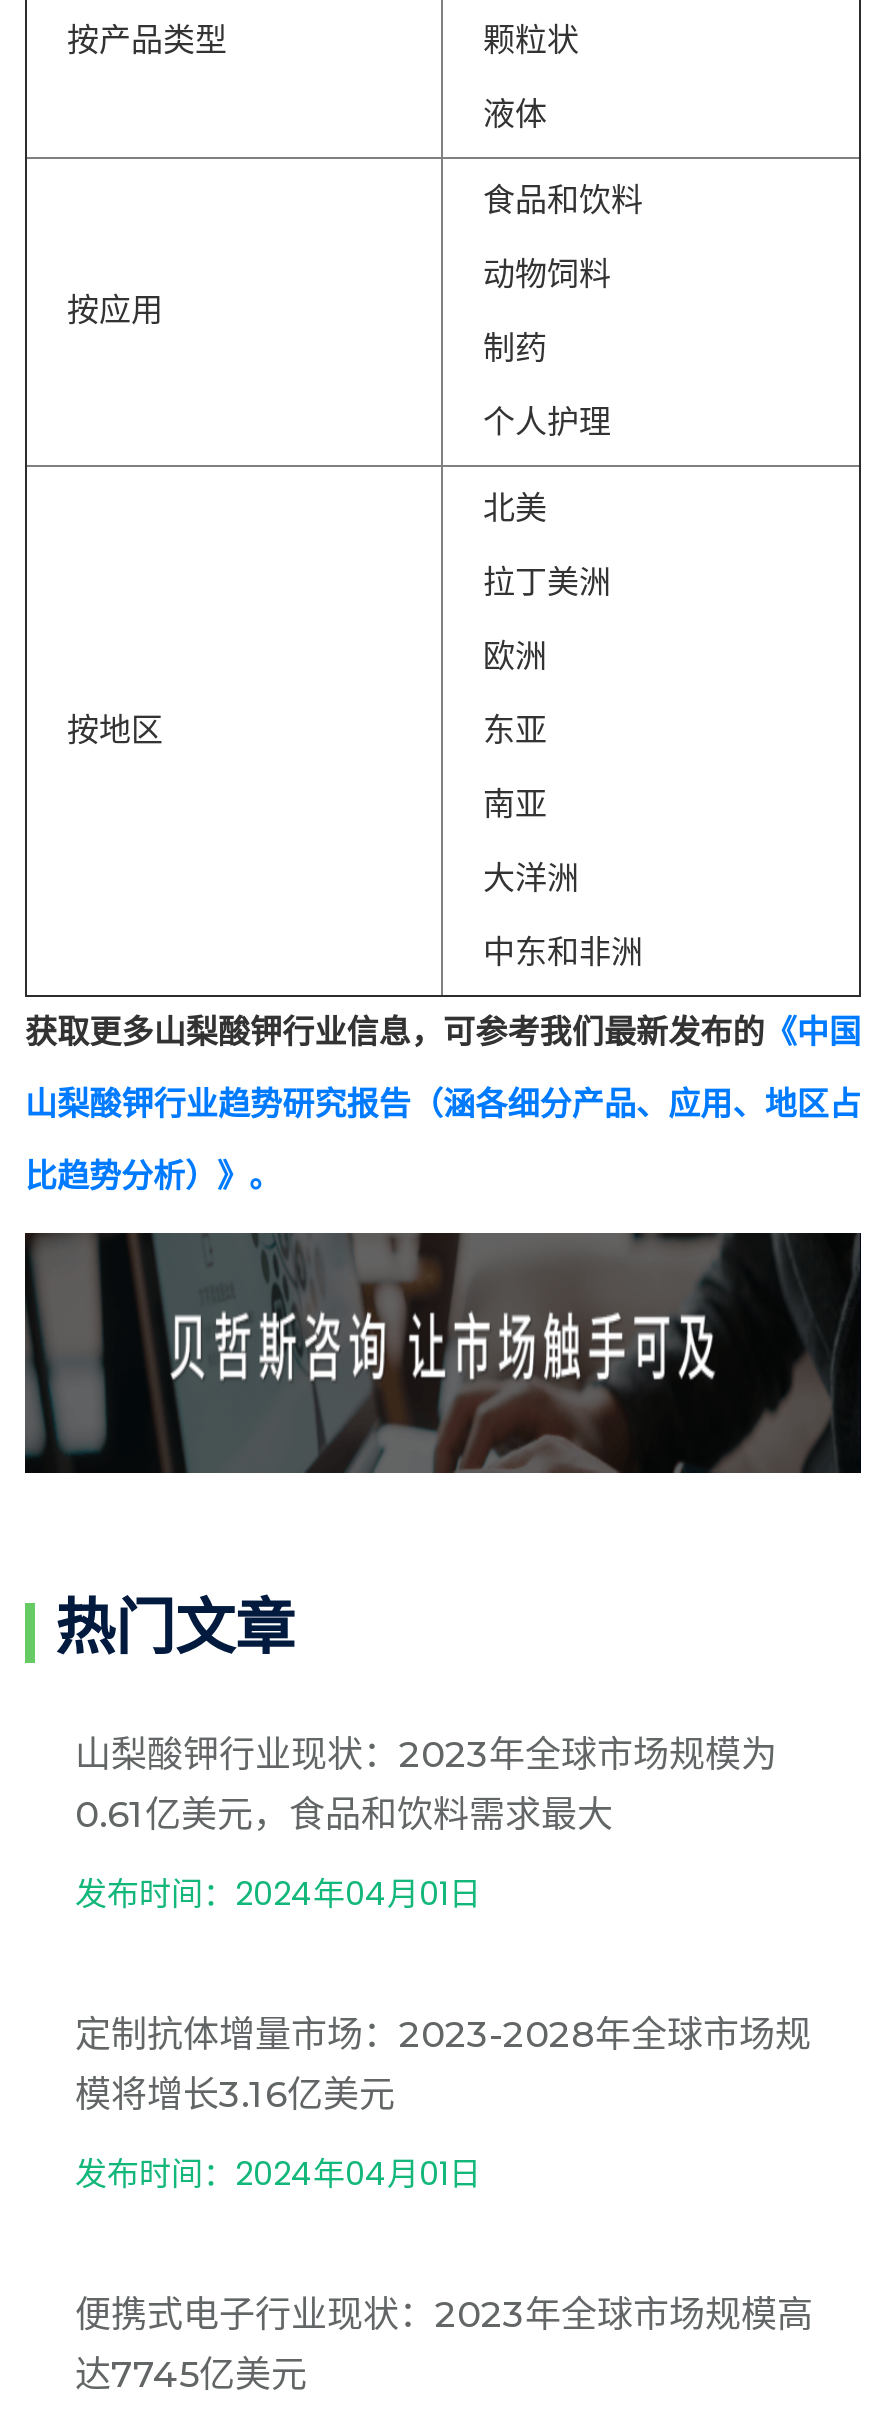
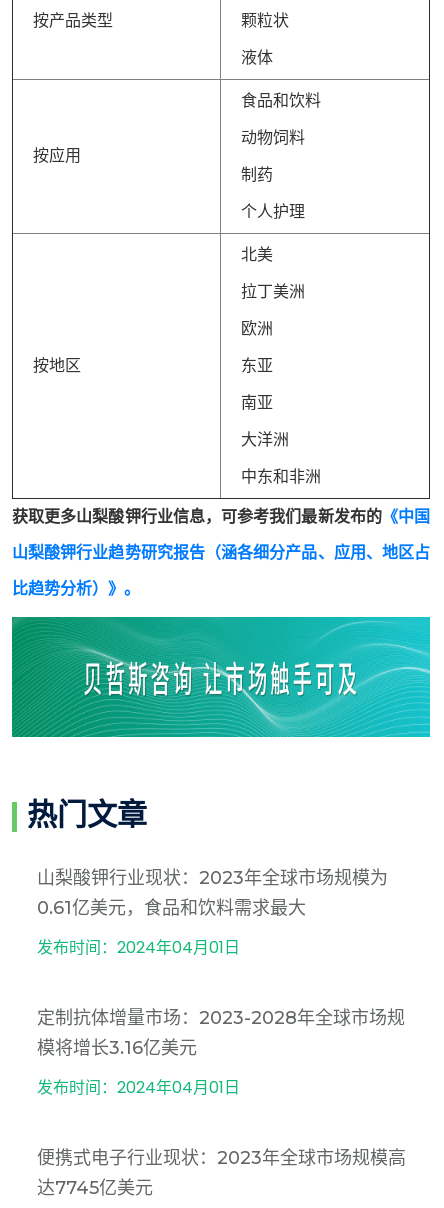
[23,1231,863,1475] [image] -> [11,616,431,738] [image]

